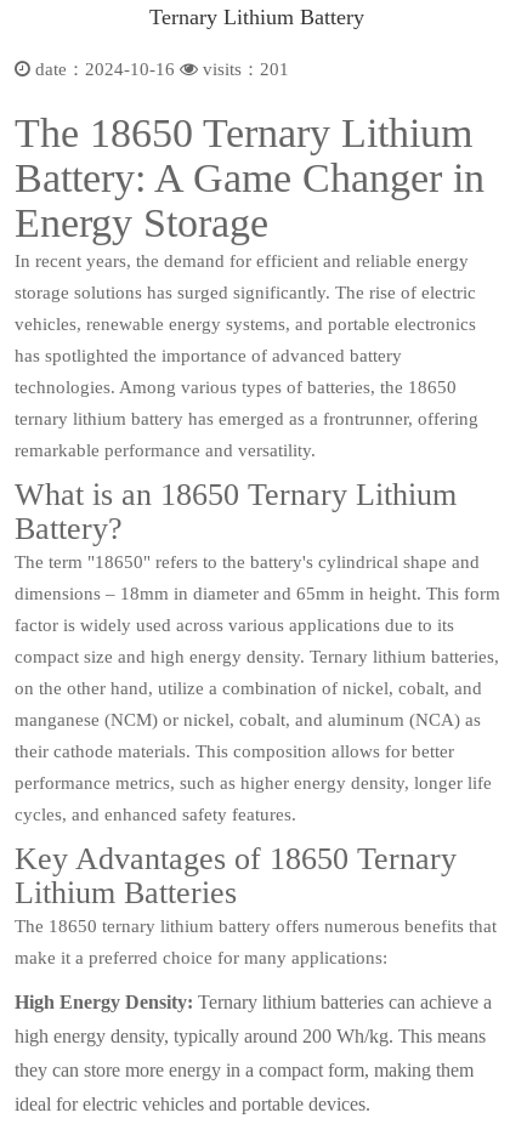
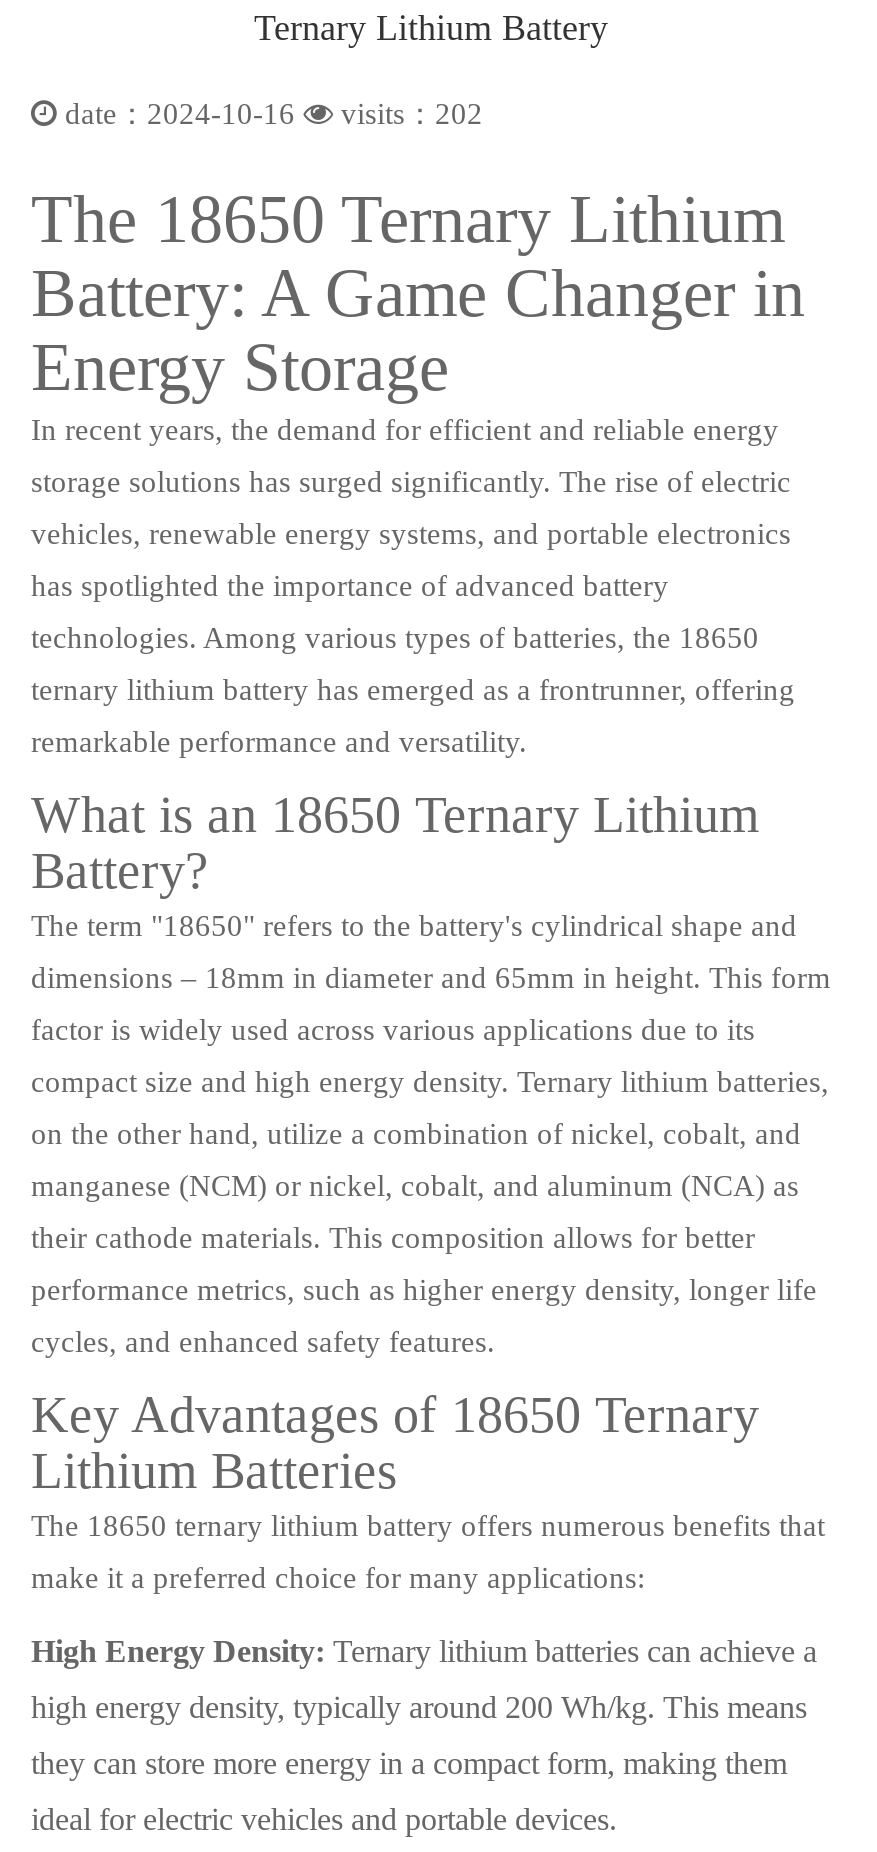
[30,59,289,79] date：2024-10-16 visits：201 -> [57,98,483,130] date：2024-10-16 visits：202

